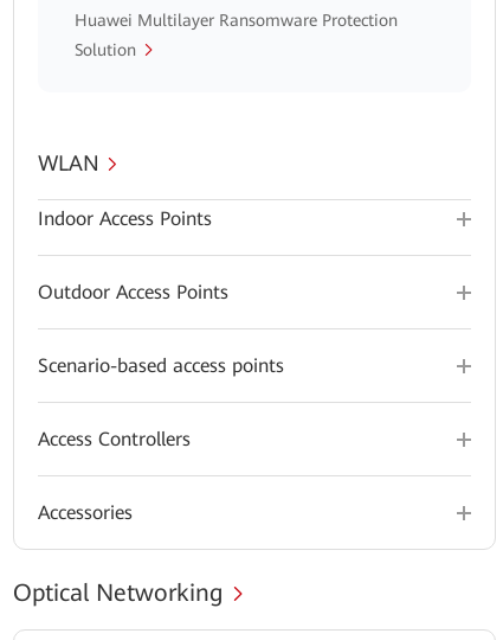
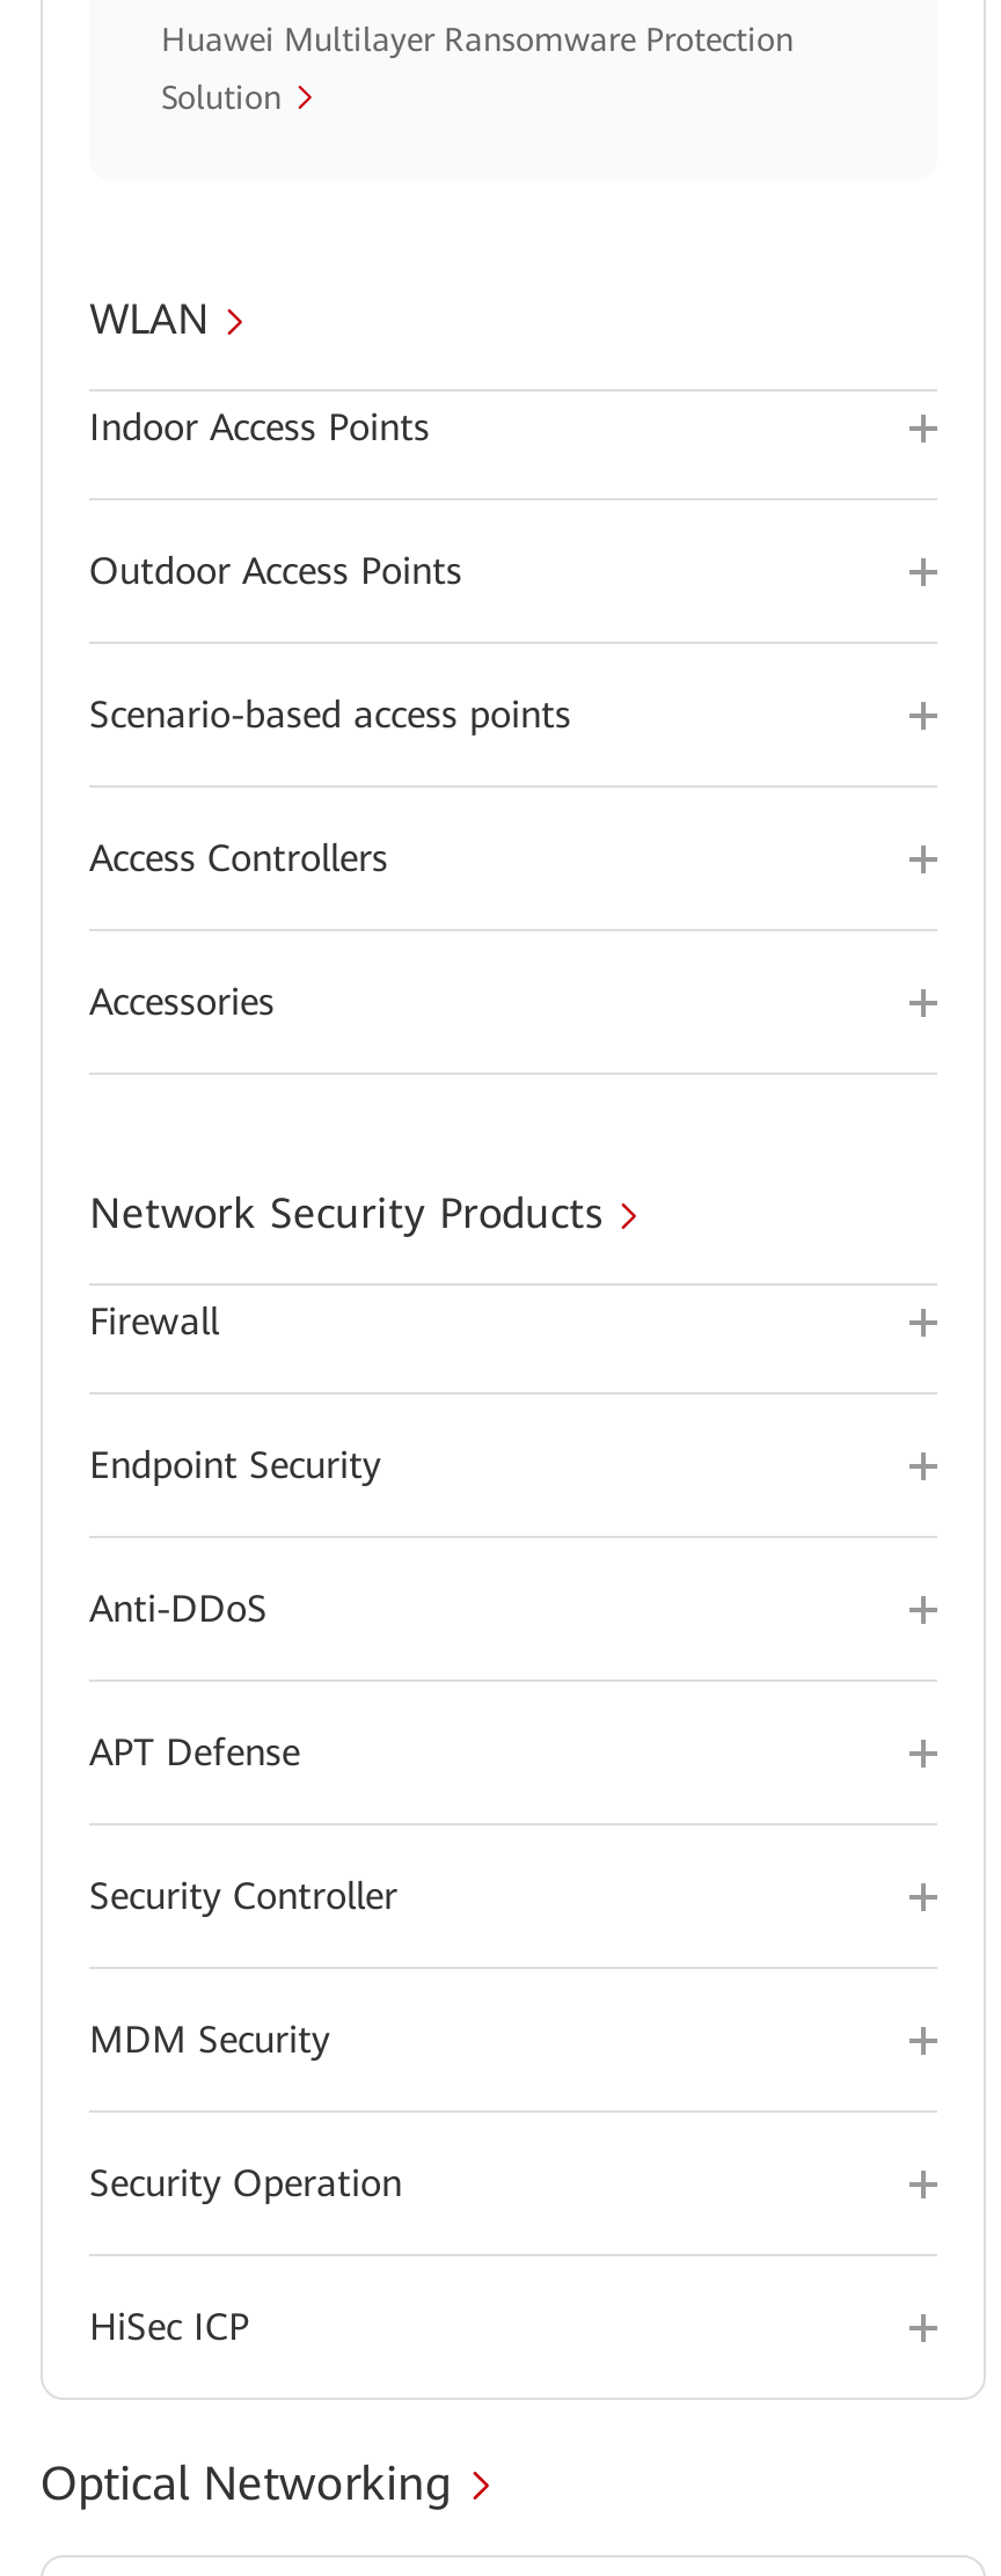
none -> [89,1188,604,2349] Network Security Products | Firewall | Endpoint Security | Anti-DDoS | APT Defense | Security Controller | MDM Security | Security Operation | HiSec ICP

